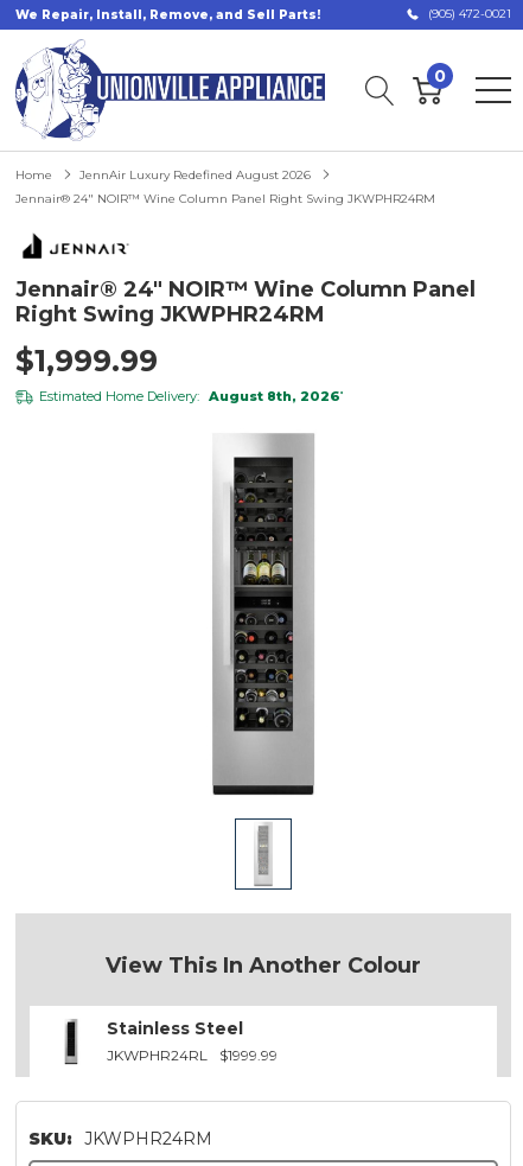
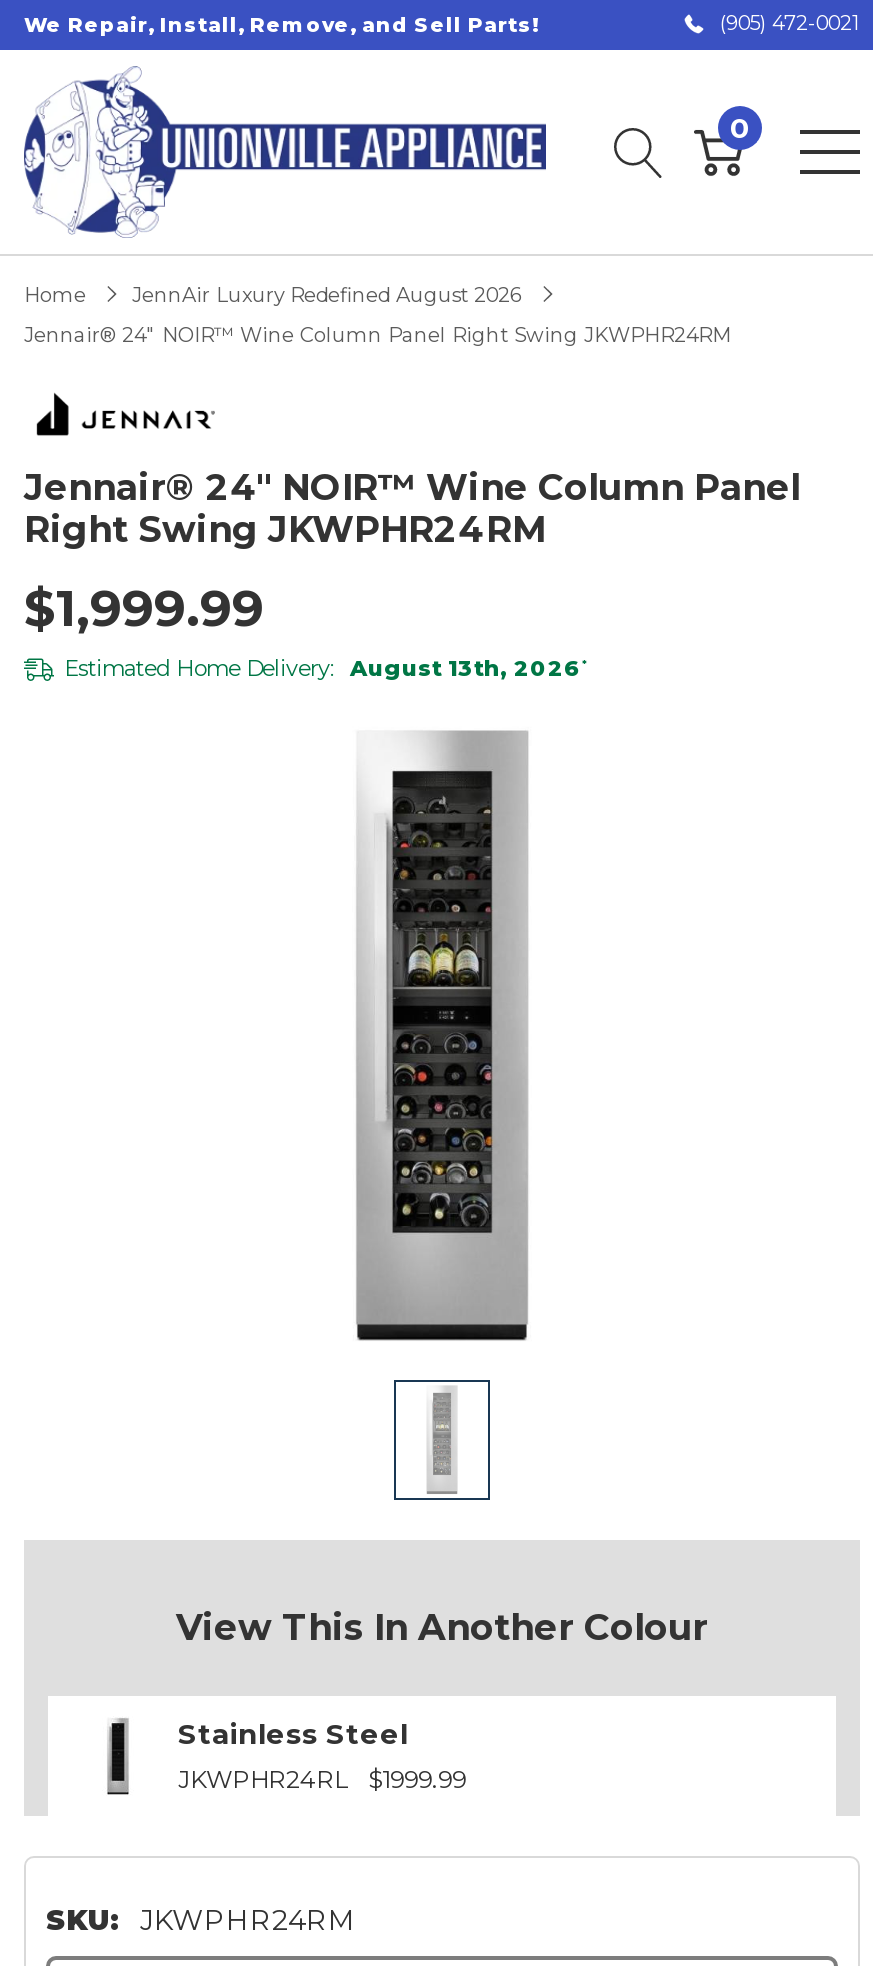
[39,388,340,405] Estimated Home Delivery: August 8th, 2026 -> [64,654,582,682] Estimated Home Delivery: August 13th, 2026

